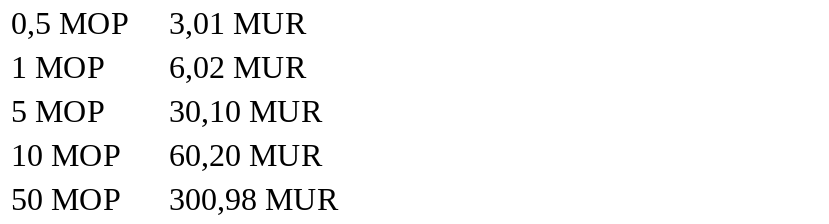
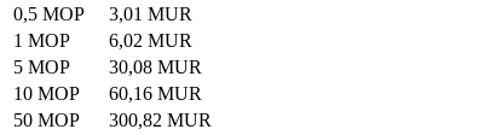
[11,94,323,128] 5 MOP 30,10 MUR -> [13,57,202,77] 5 MOP 30,08 MUR
[11,138,323,172] 10 MOP 60,20 MUR -> [13,83,202,104] 10 MOP 60,16 MUR
[11,182,339,216] 50 MOP 300,98 MUR -> [13,110,212,130] 50 MOP 300,82 MUR

